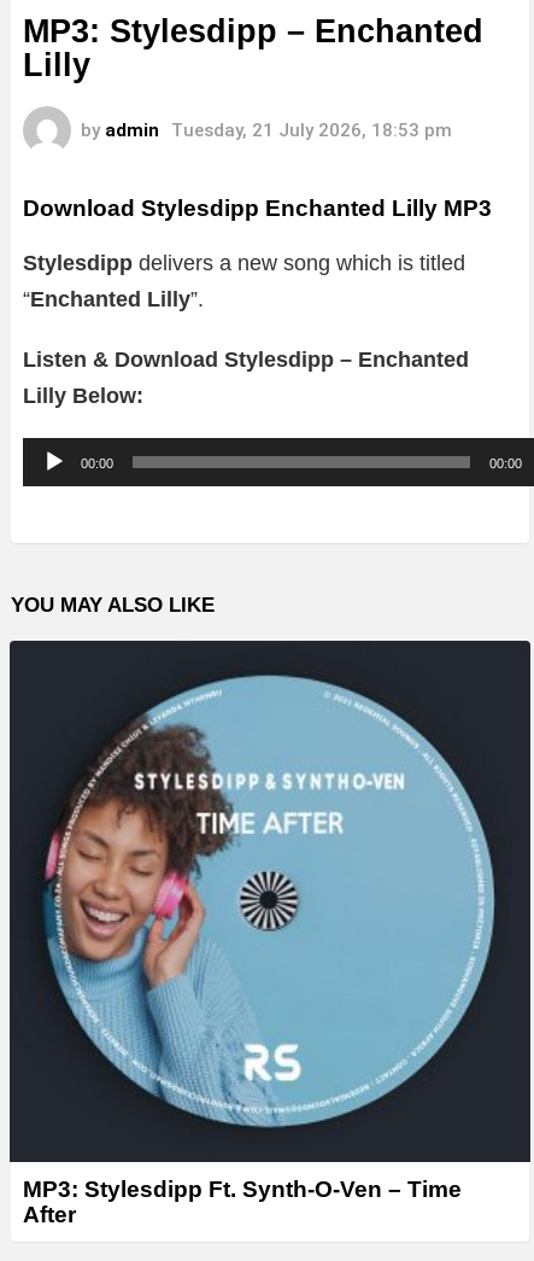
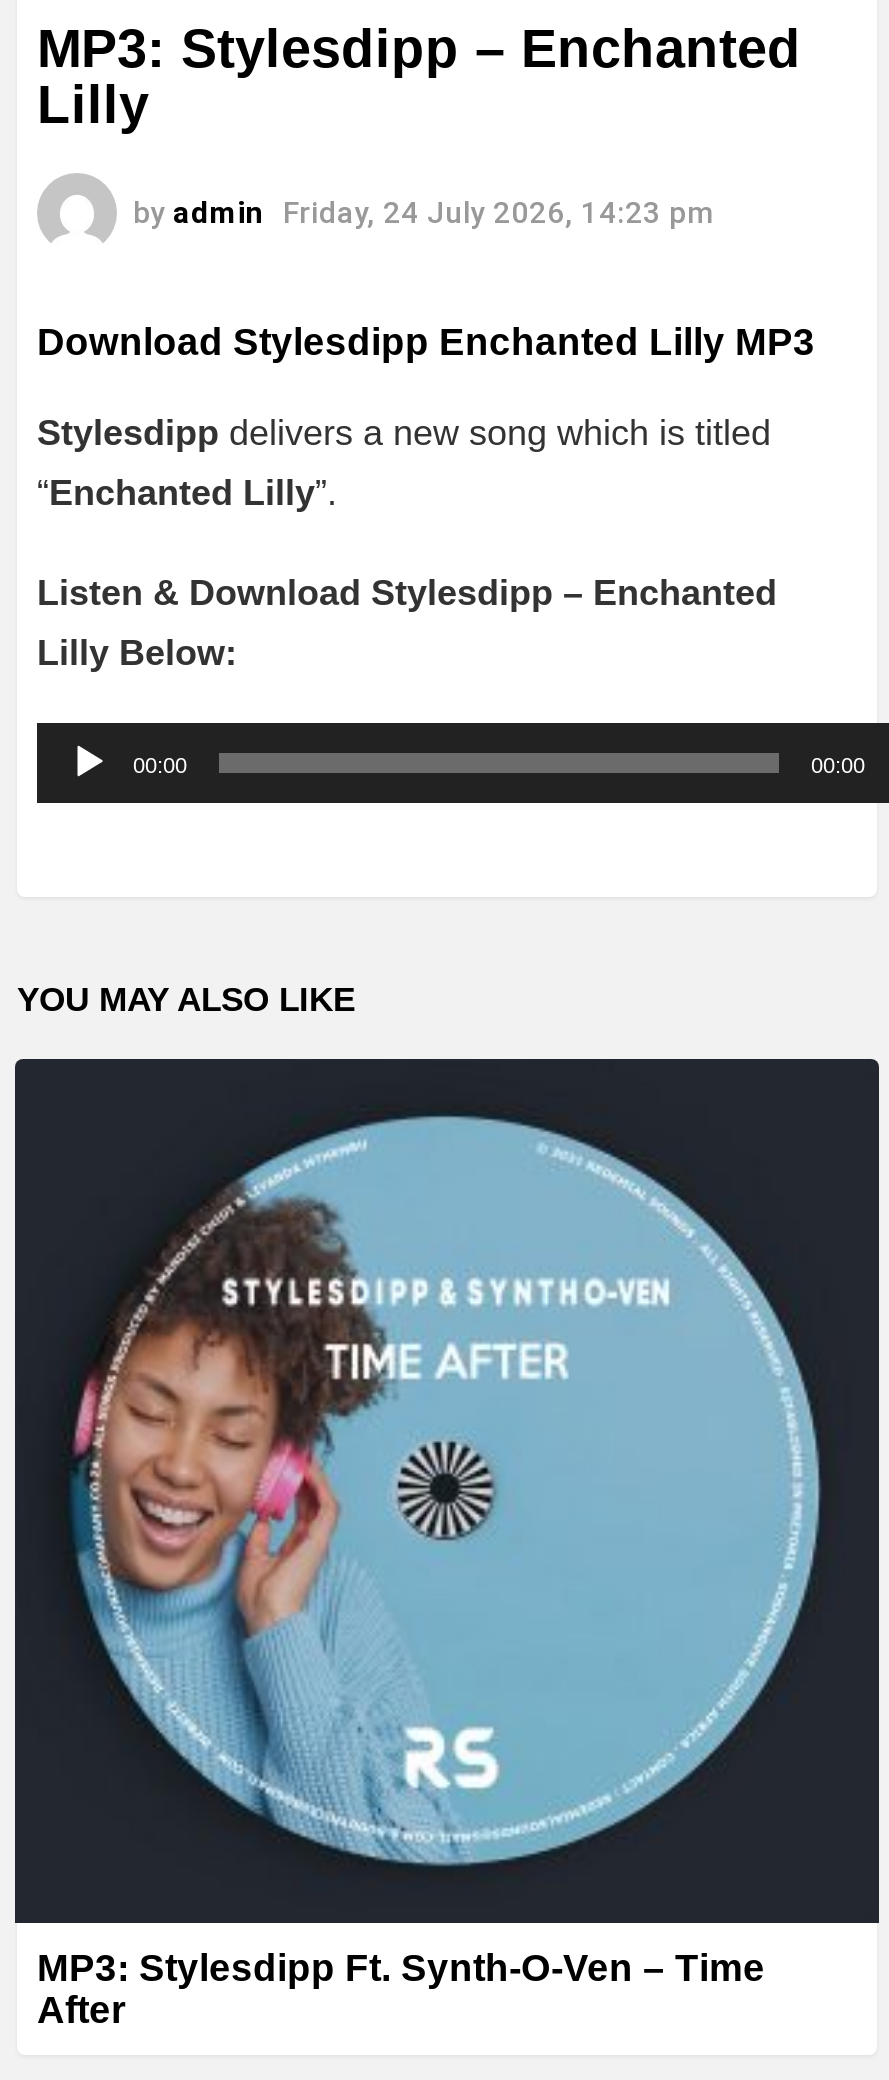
[81,120,452,142] by admin Tuesday, 21 July 2026, 18:53 pm -> [133,196,715,232] by admin Friday, 24 July 2026, 14:23 pm

